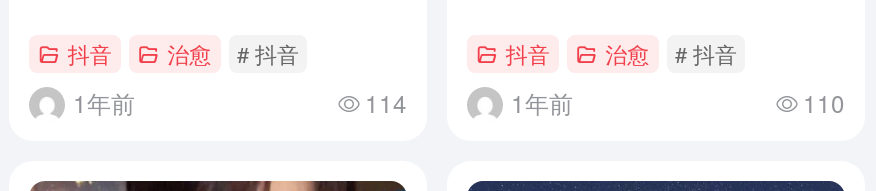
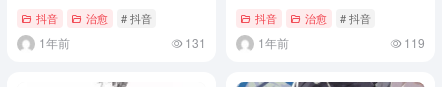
[365,86,407,120] 114 -> [185,34,206,51] 131
[803,86,845,120] 110 -> [404,34,425,51] 119

